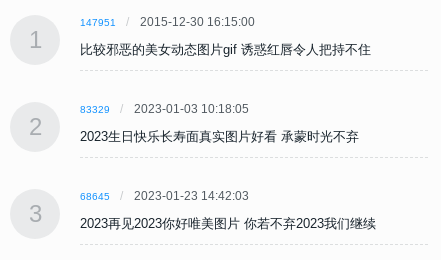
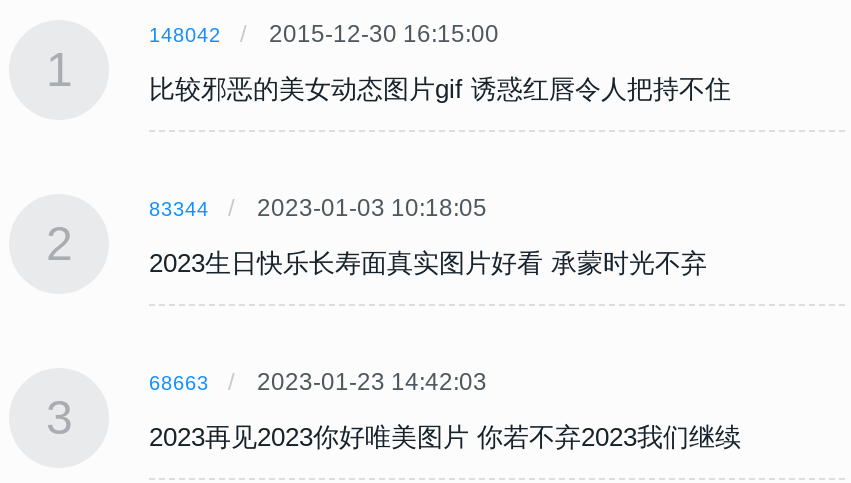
[80,17,116,28] 147951 -> [149,24,221,46] 148042
[80,104,110,115] 83329 -> [149,198,209,220] 83344
[80,191,110,202] 68645 -> [149,372,209,394] 68663

